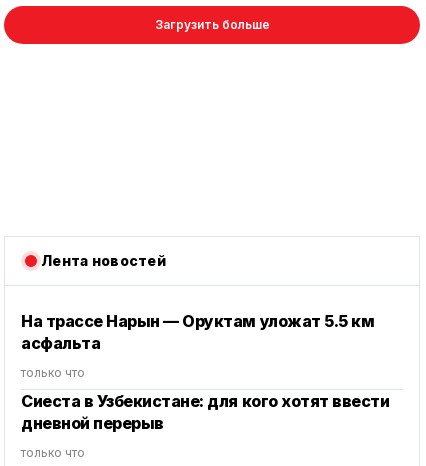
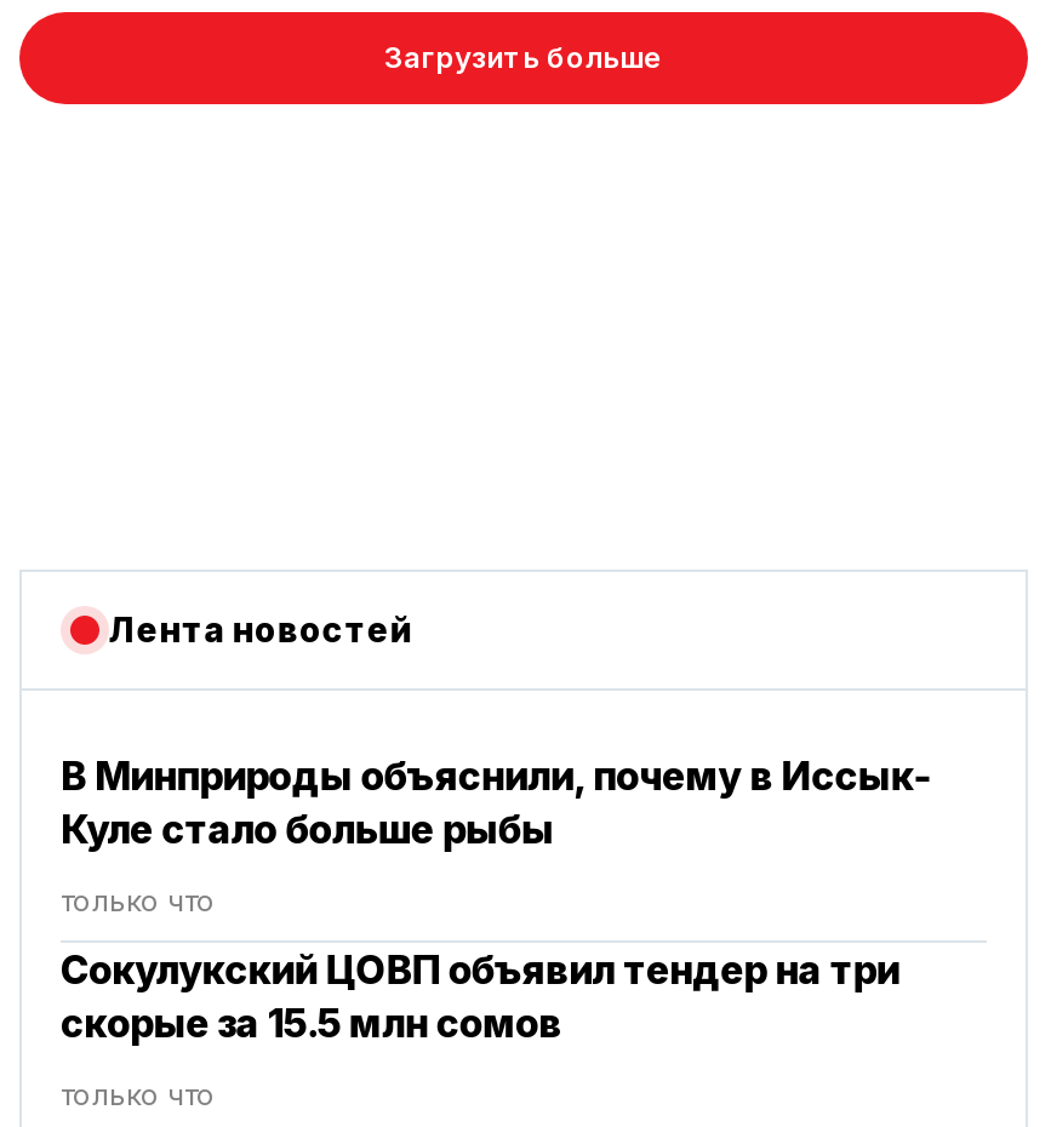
[21,311,374,353] На трассе Нарын — Оруктам уложат 5.5 км | асфальта -> [61,752,929,854] В Минприроды объяснили, почему в Иссык- | Куле стало больше рыбы
[21,391,389,433] Сиеста в Узбекистане: для кого хотят ввести | дневной перерыв -> [61,946,899,1048] Сокулукский ЦОВП объявил тендер на три | скорые за 15.5 млн сомов

